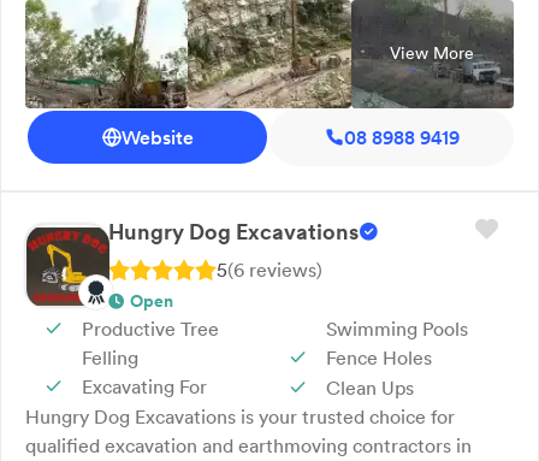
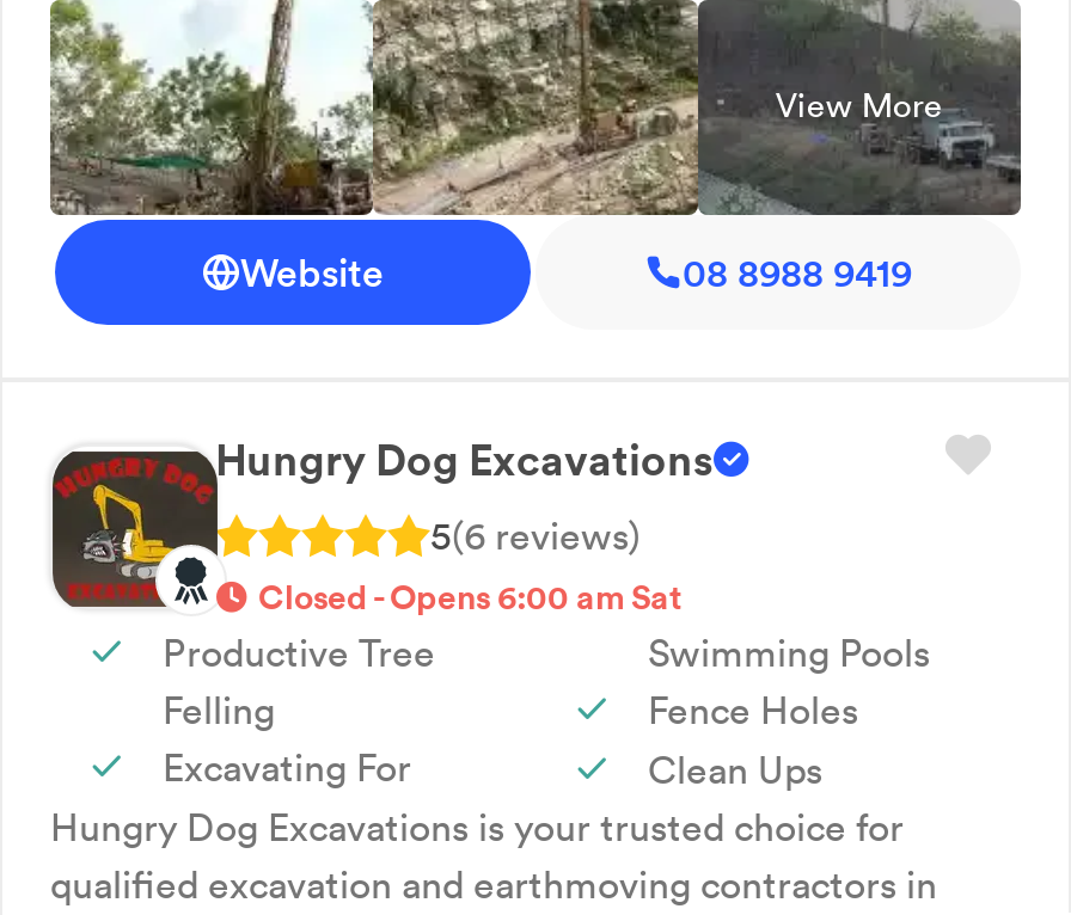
[130,290,173,312] Open -> [258,575,681,618] Closed - Opens 6:00 am Sat

